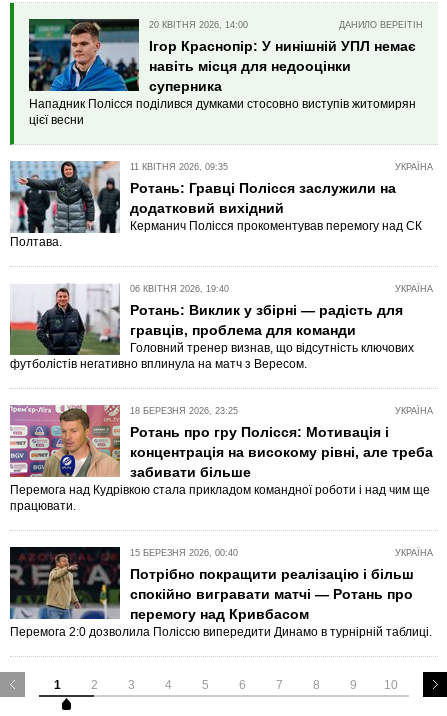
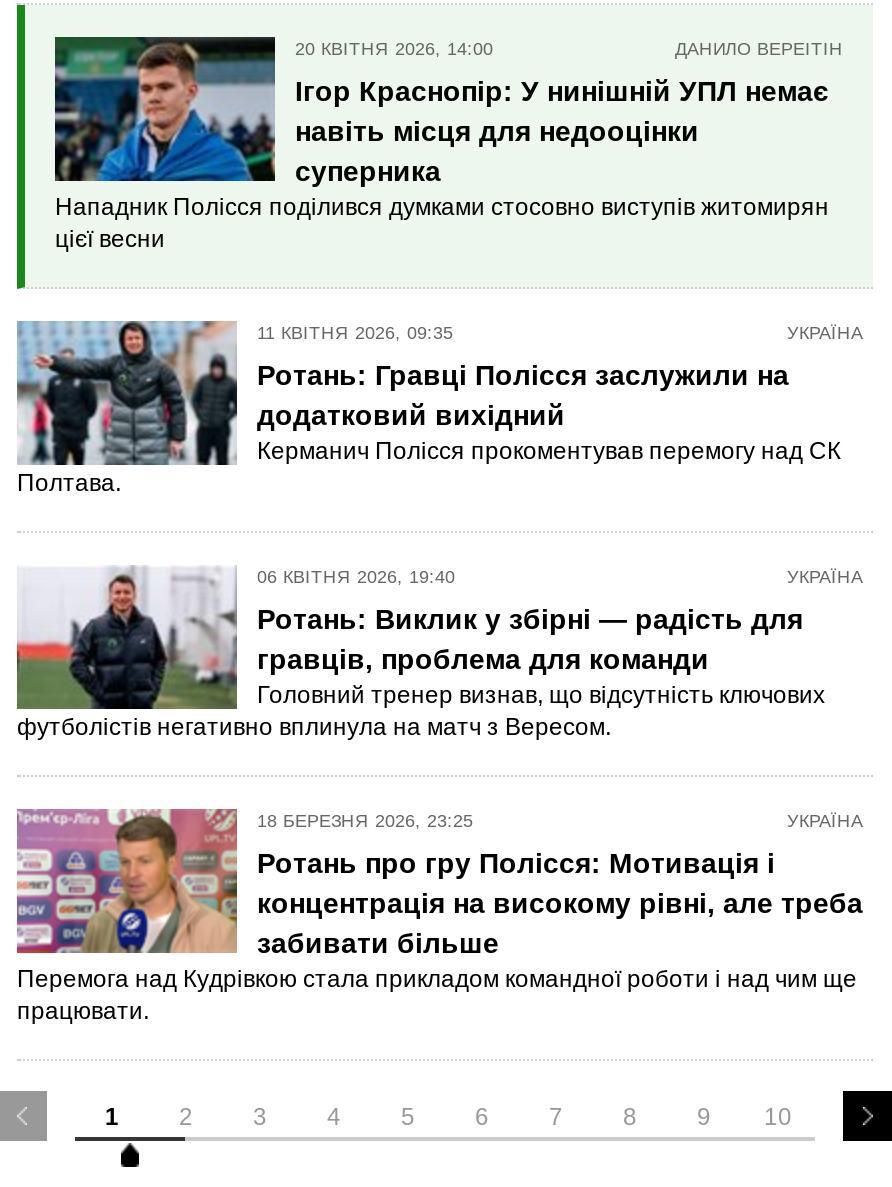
[9,546,433,639] [image] | УКРАЇНА | 15 БЕРЕЗНЯ 2026, 00:40 | Потрібно покращити реалізацію і більш | спокійно вигравати матчі — Ротань про | перемогу над Кривбасом | Перемога 2:0 дозволила Поліссю випередити Динамо в турнірній таблиці. -> none

